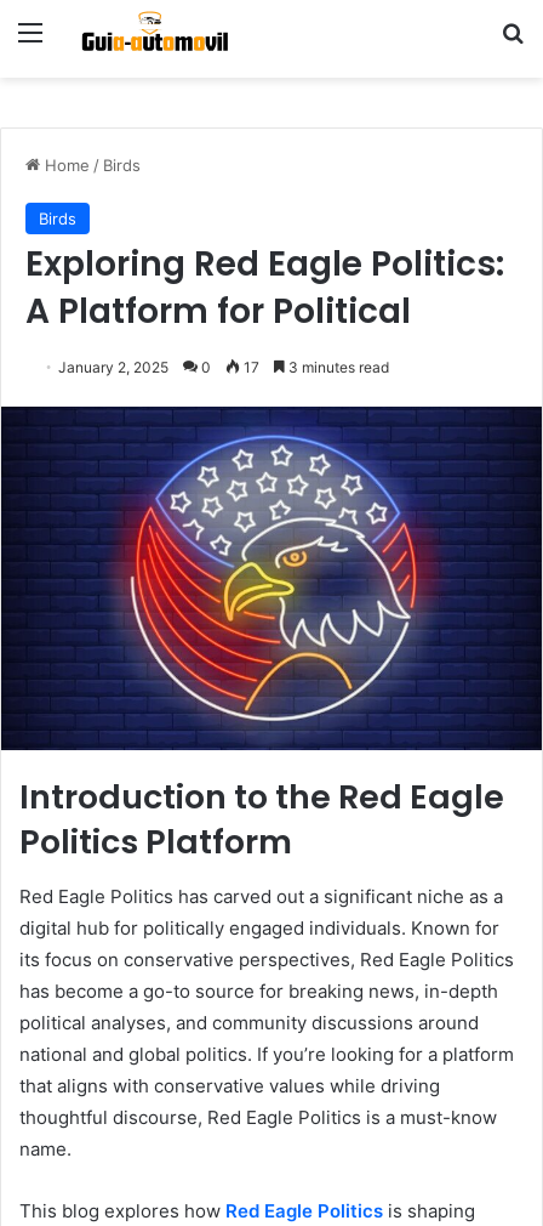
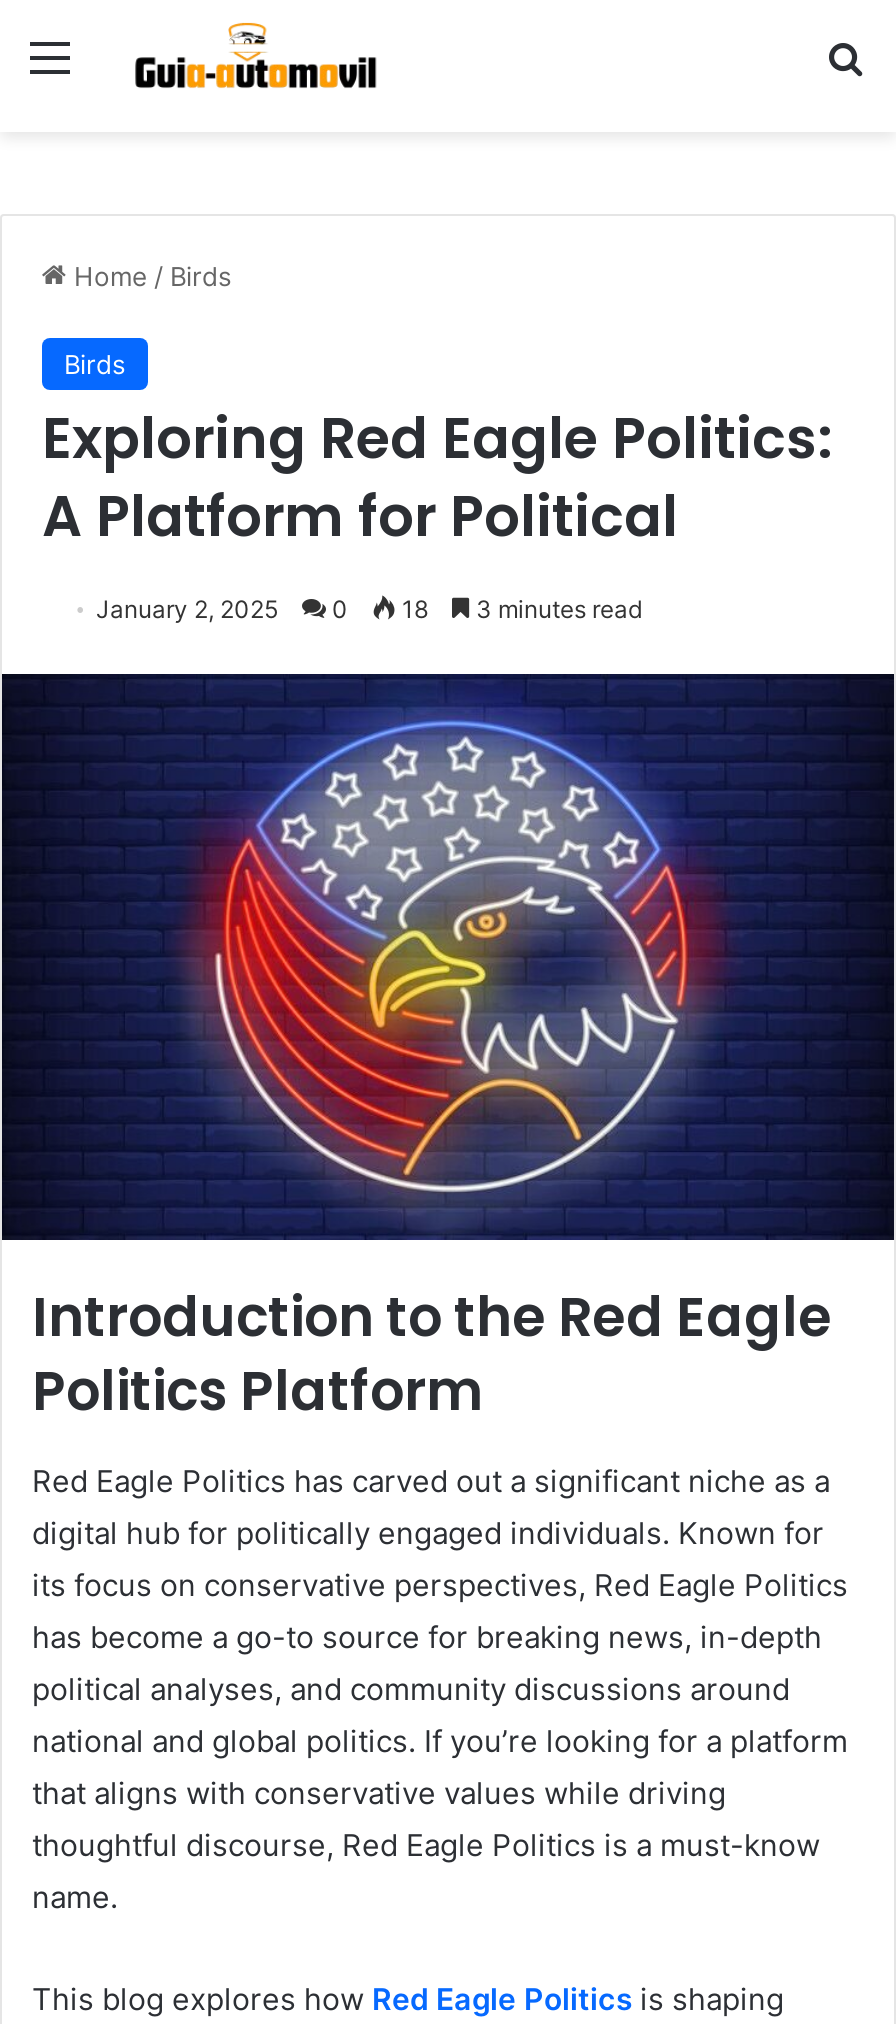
[58,358,389,376] January 2, 2025 0 17 3 minutes read -> [96,594,642,624] January 2, 2025 0 18 3 minutes read

